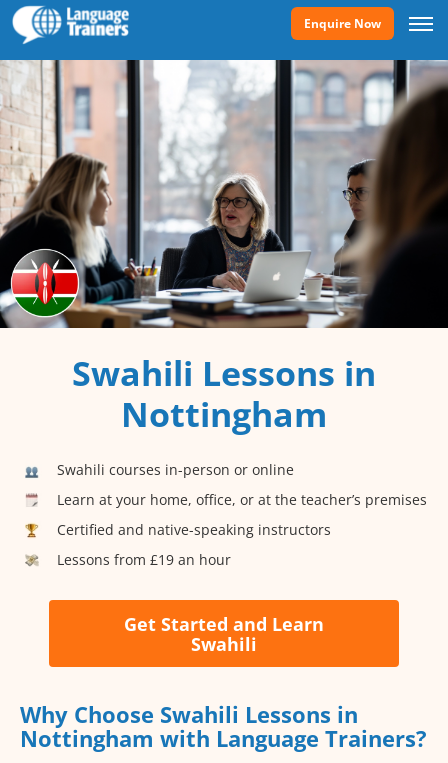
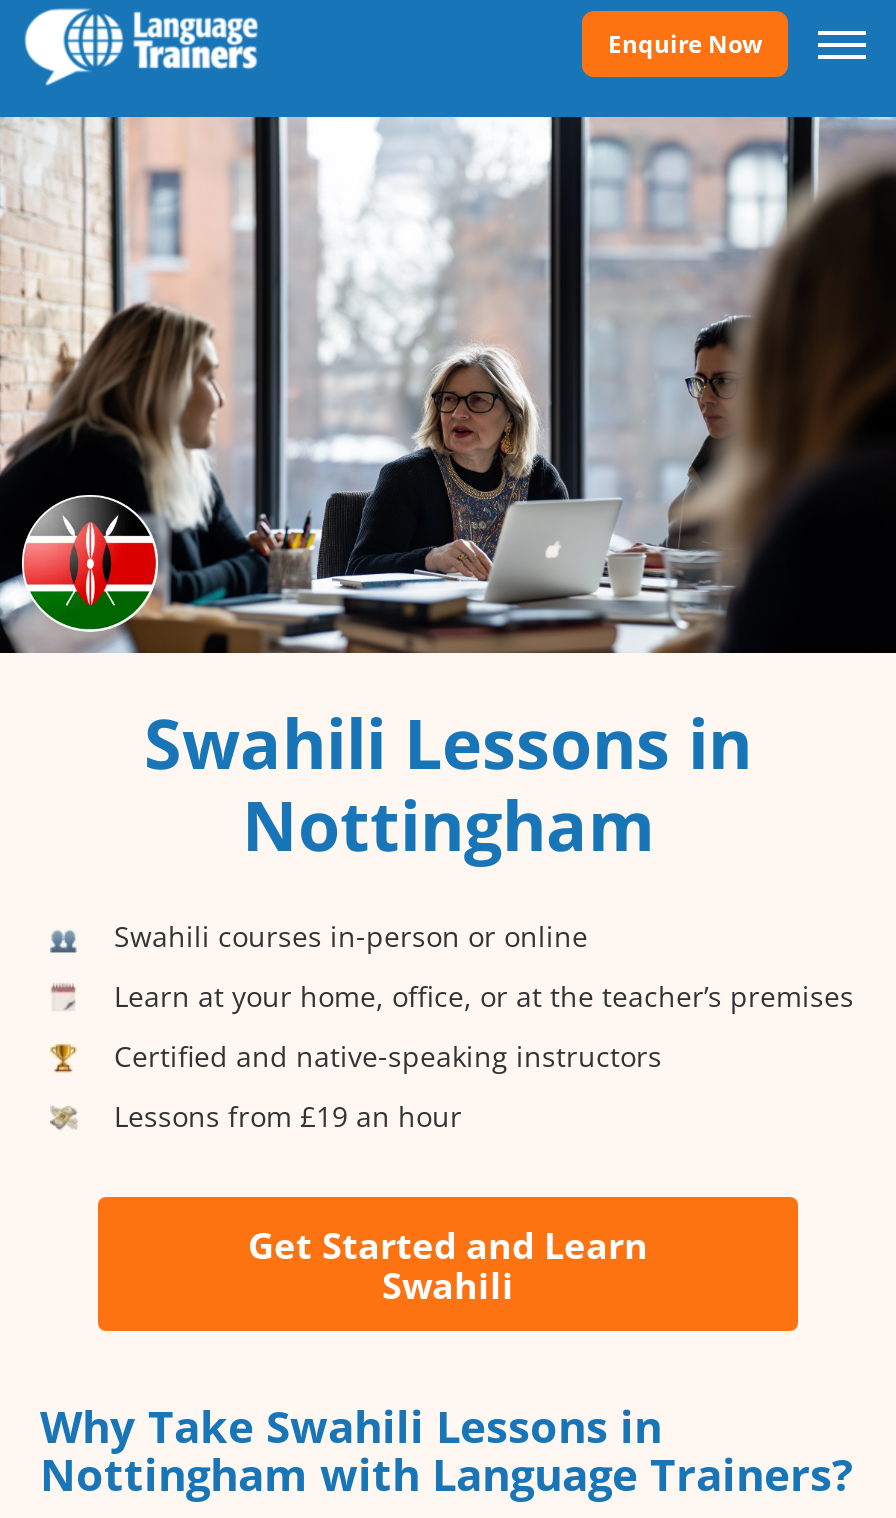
[20,699,358,729] Why Choose Swahili Lessons in -> [40,1396,662,1456] Why Take Swahili Lessons in

